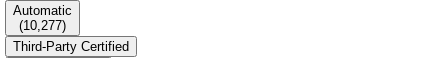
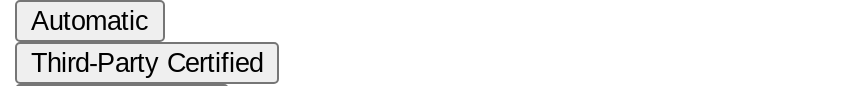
[19,18,66,33] (10,277) -> none

